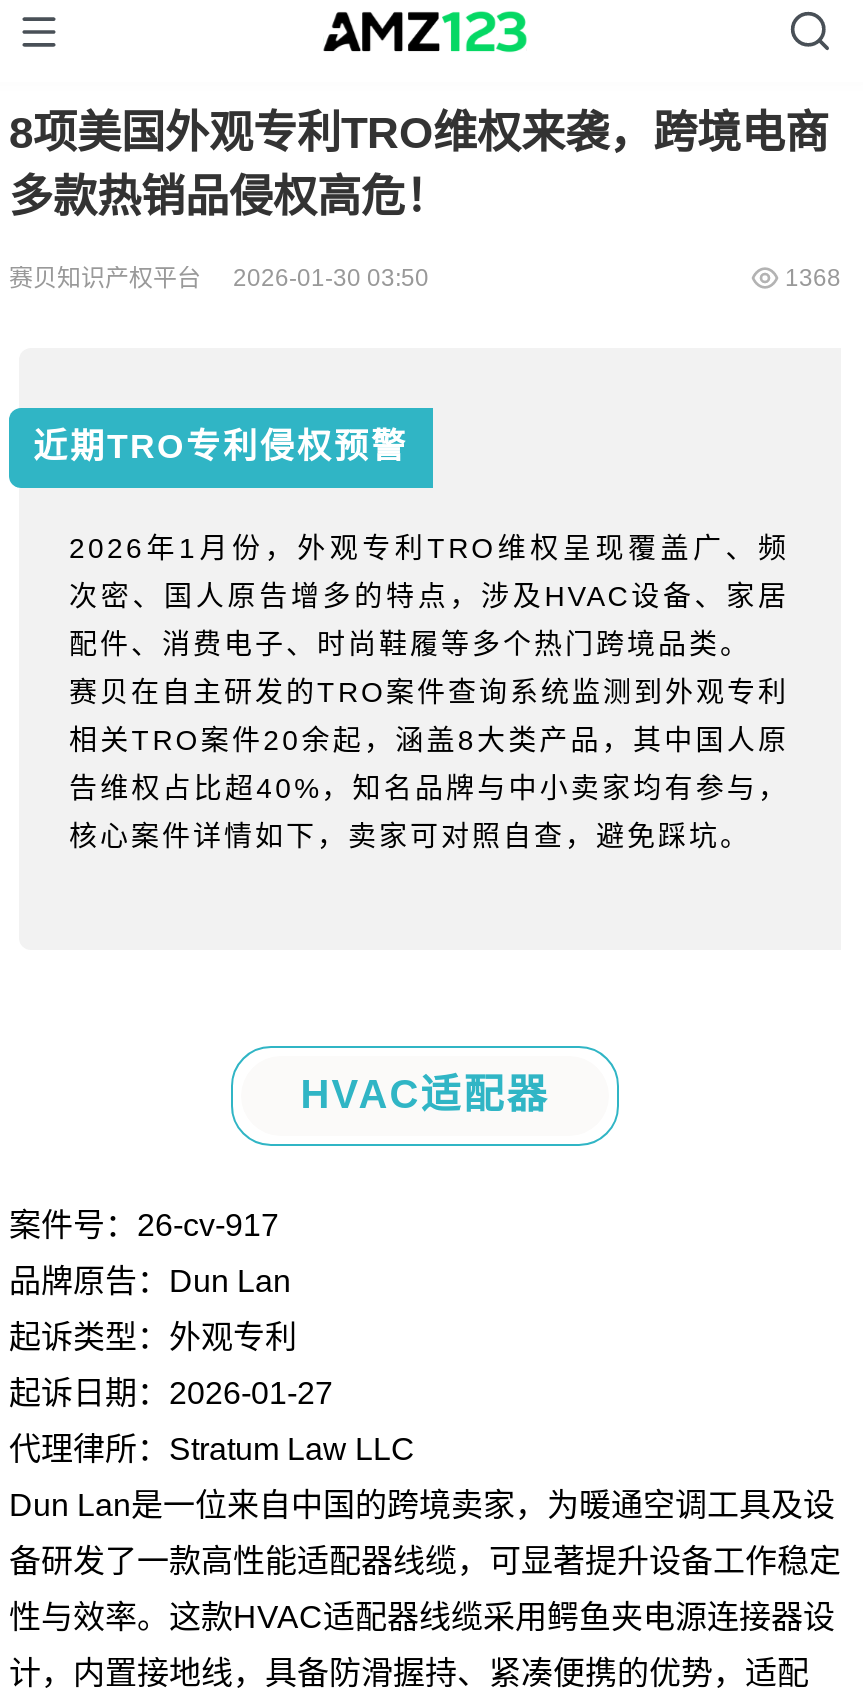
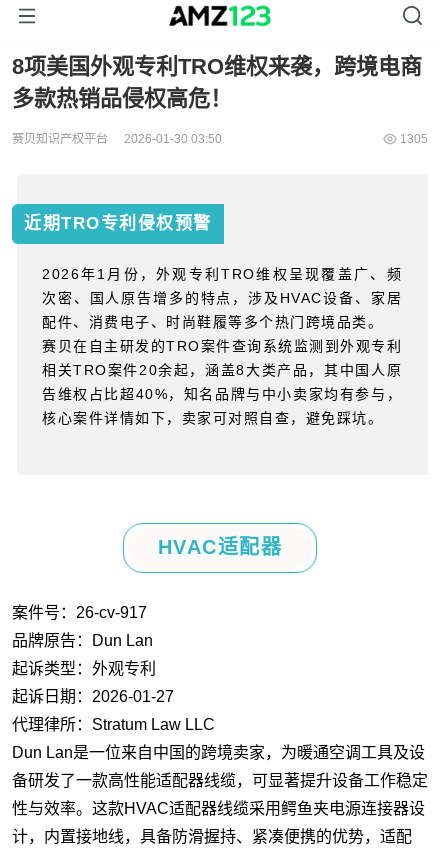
[785,264,841,292] 1368 -> [400,132,428,146] 1305

